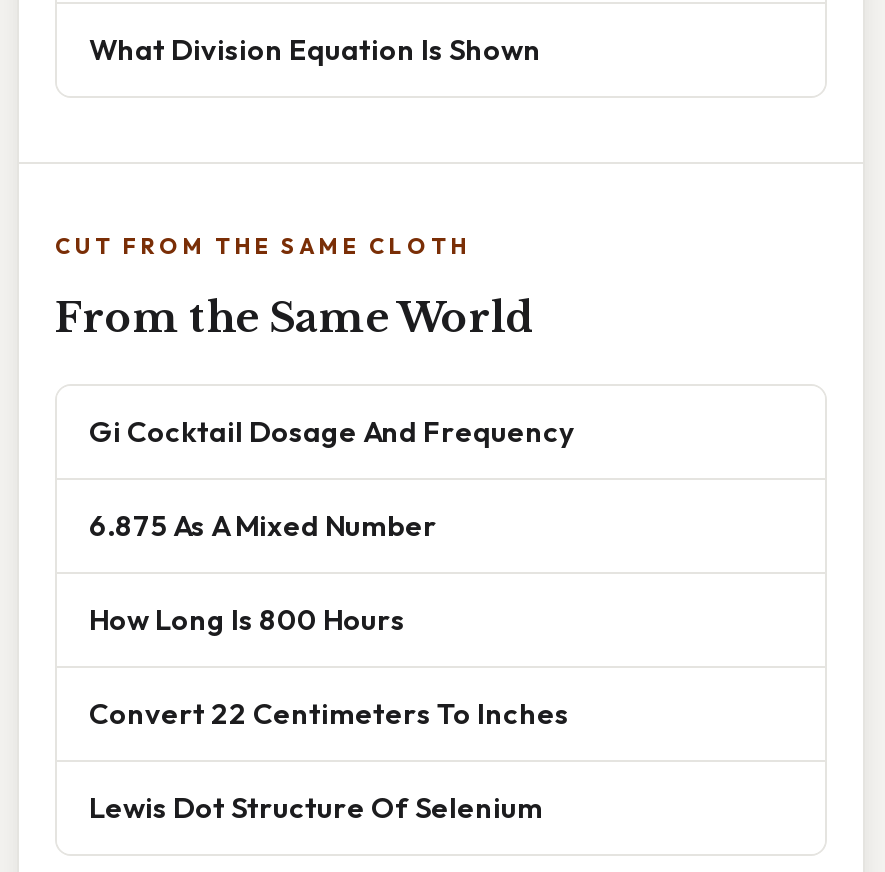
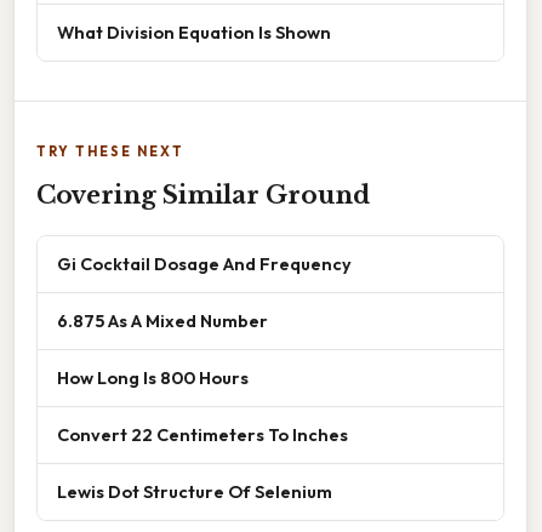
[55,233,471,261] CUT FROM THE SAME CLOTH -> [36,143,184,160] TRY THESE NEXT
[55,295,533,343] From the Same World -> [36,180,370,209] Covering Similar Ground

